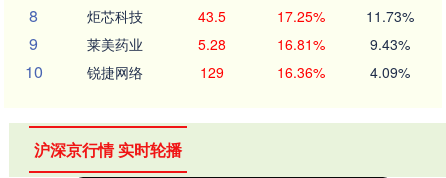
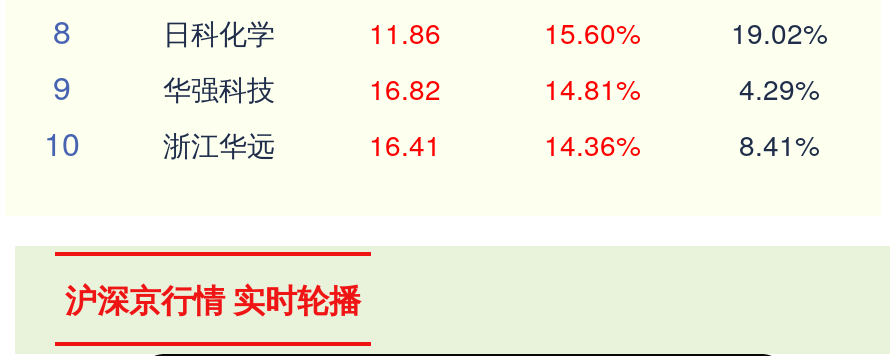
[87,6,413,26] 炬芯科技 | 43.5 | 17.25% | 11.73% -> [163,12,827,52] 日科化学 | 11.86 | 15.60% | 19.02%
[87,34,409,54] 莱美药业 | 5.28 | 16.81% | 9.43% -> [163,68,819,108] 华强科技 | 16.82 | 14.81% | 4.29%
[87,62,409,82] 锐捷网络 | 129 | 16.36% | 4.09% -> [163,124,819,164] 浙江华远 | 16.41 | 14.36% | 8.41%

